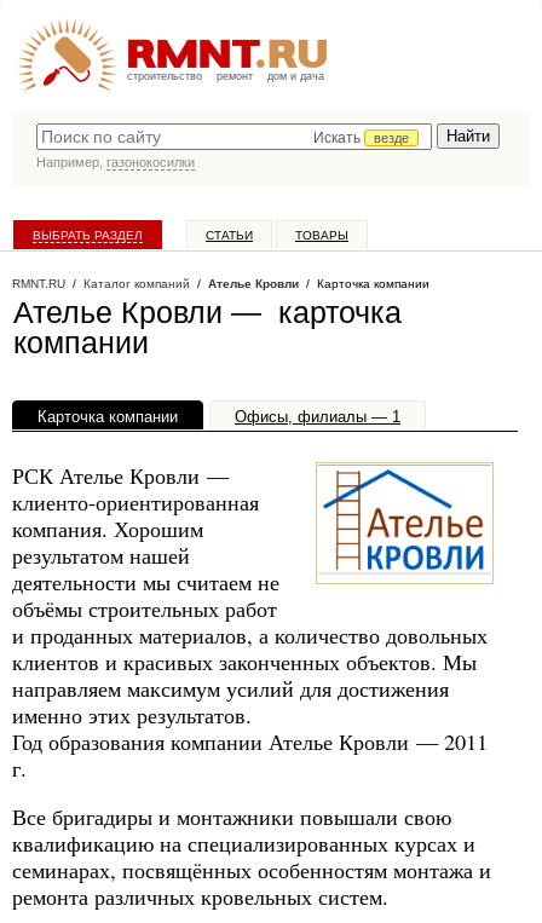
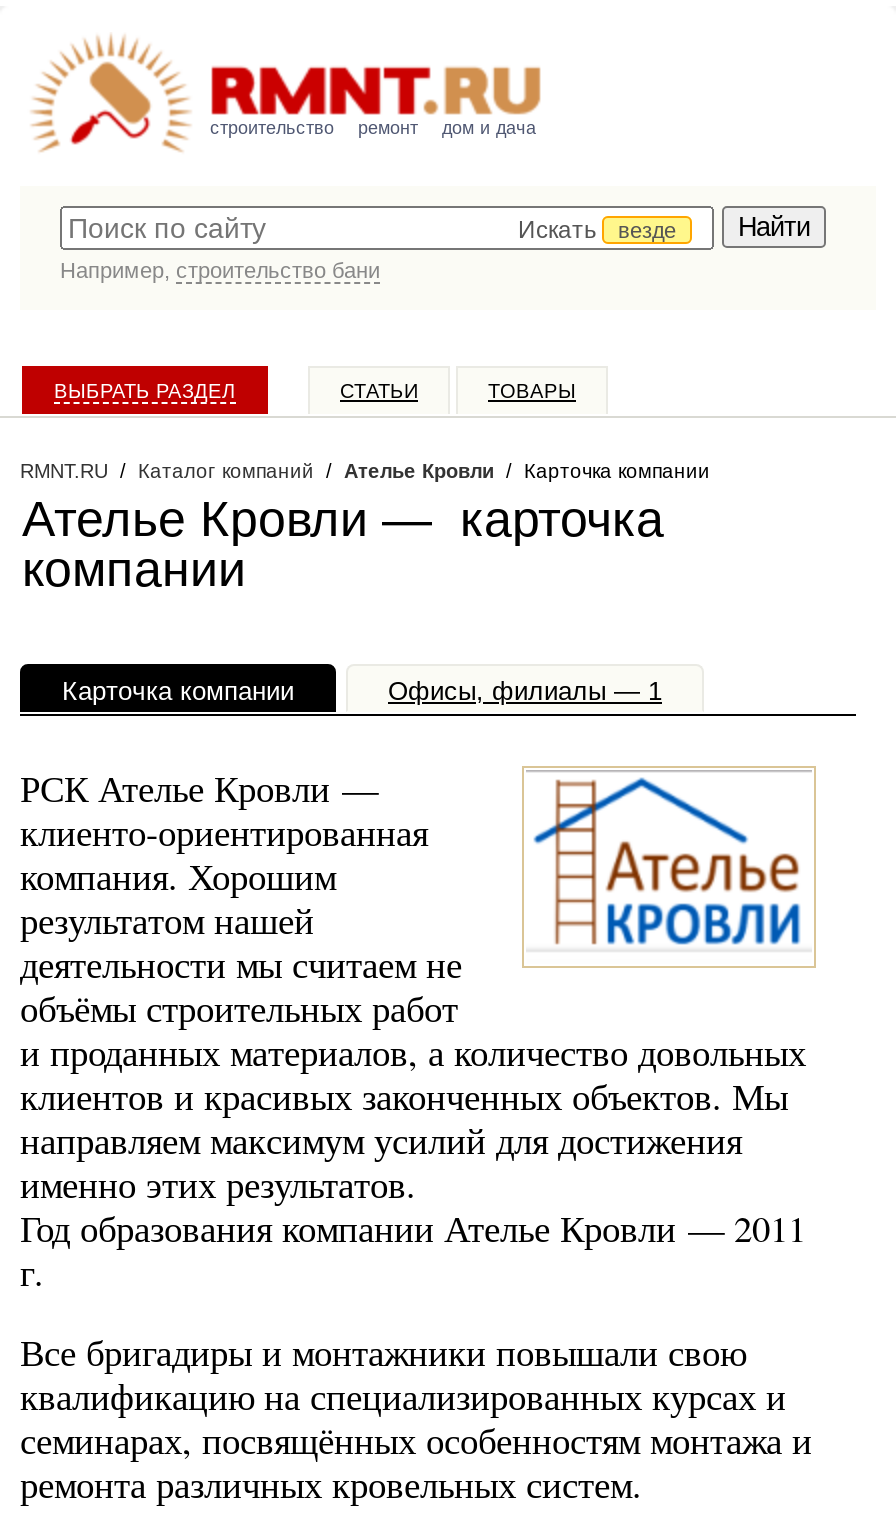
[36,155,195,169] Например, газонокосилки -> [60,258,380,282] Например, строительство бани

